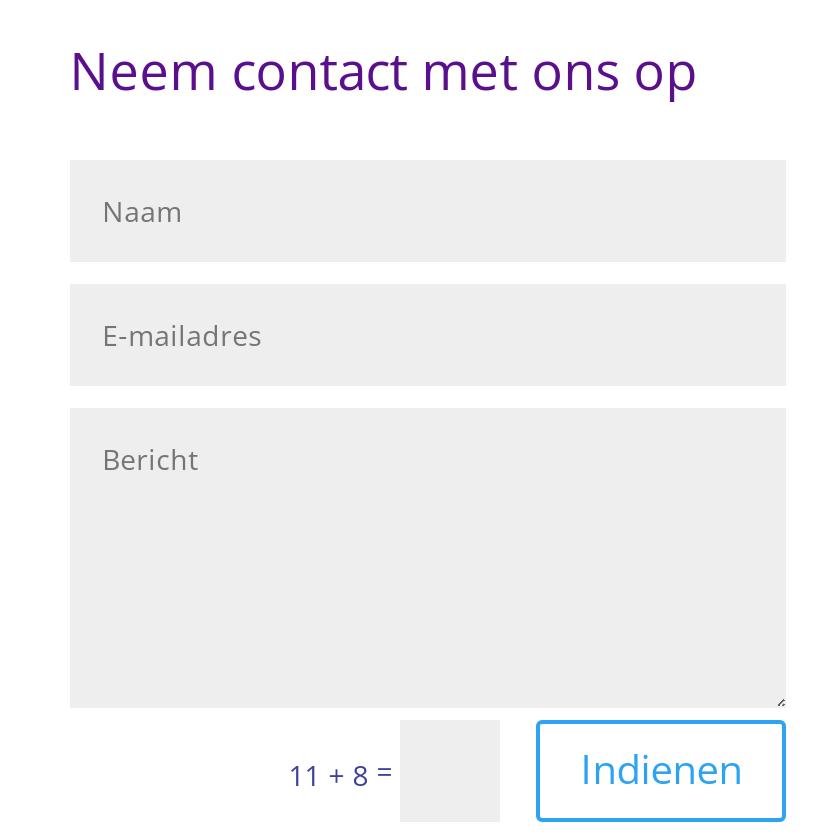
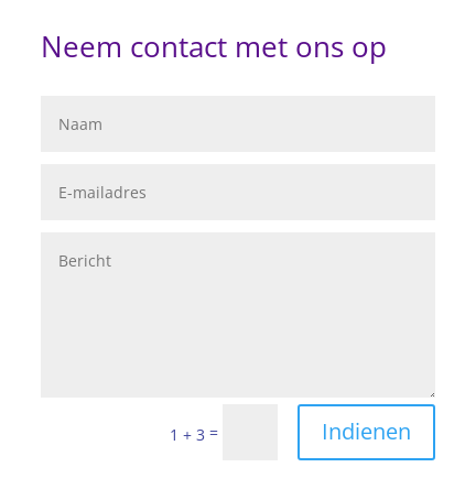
[288,751,400,793] 11 + 8 = -> [170,421,223,444] 1 + 3 =

